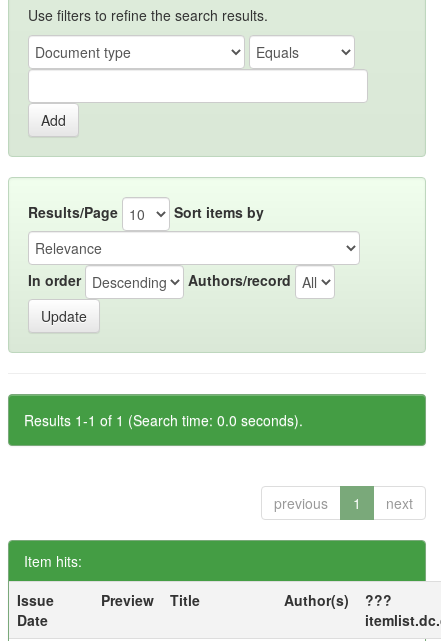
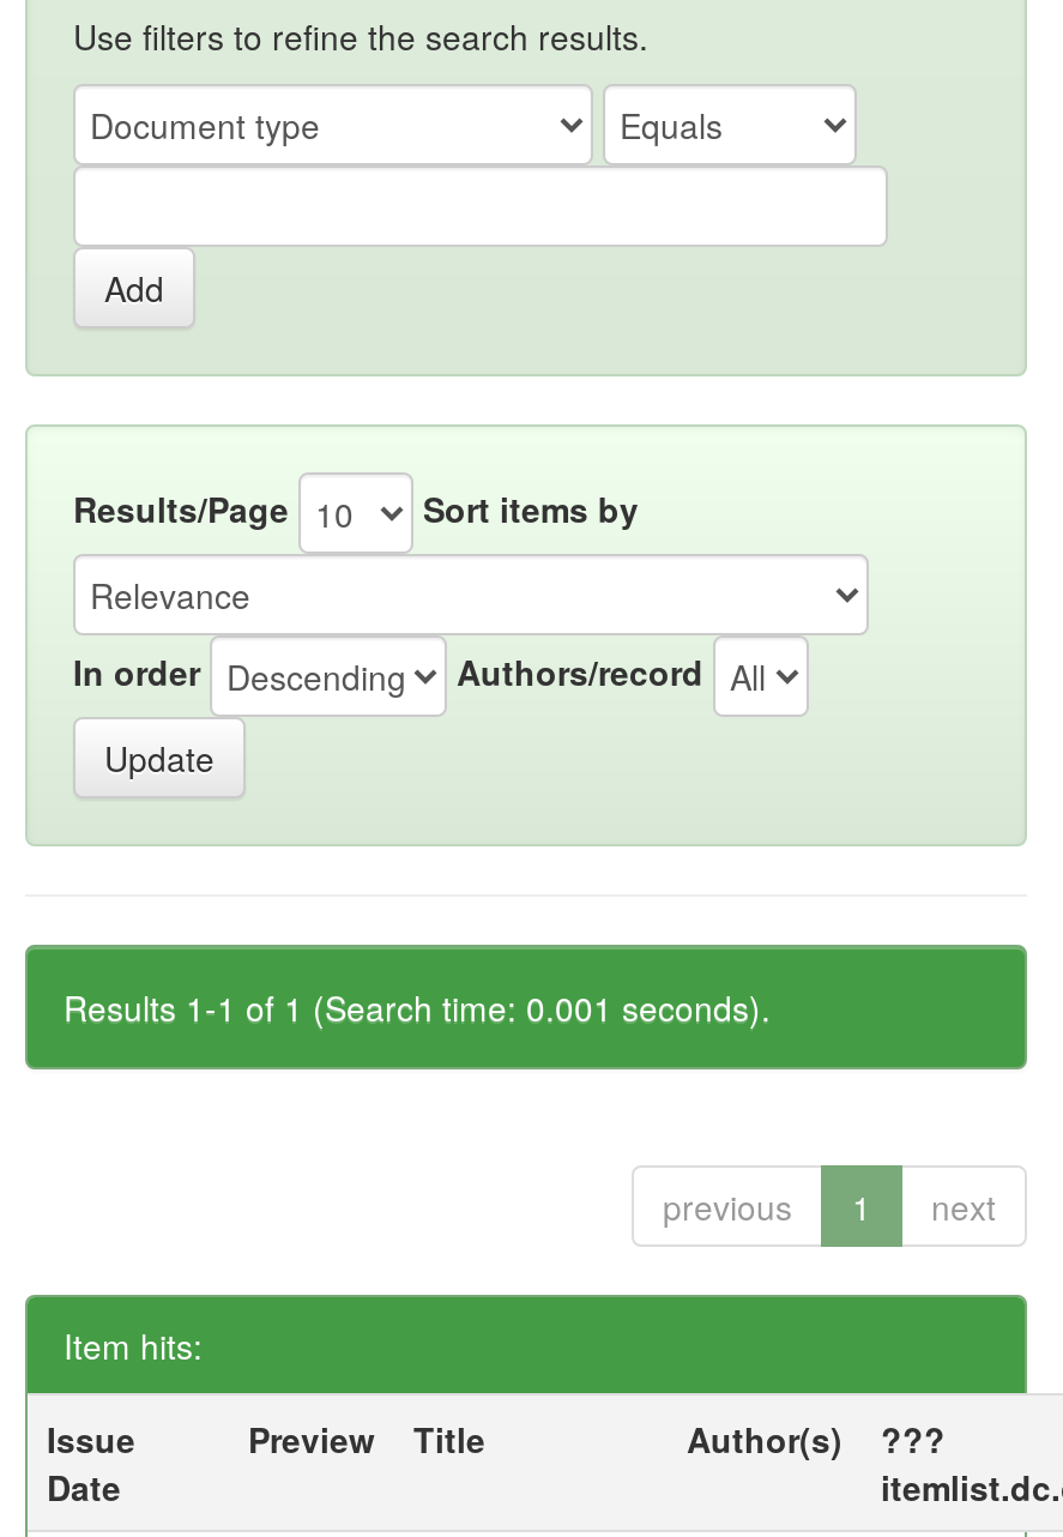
[24,410,303,430] Results 1-1 of 1 (Search time: 0.0 seconds). -> [64,983,771,1031] Results 1-1 of 1 (Search time: 0.001 seconds).

